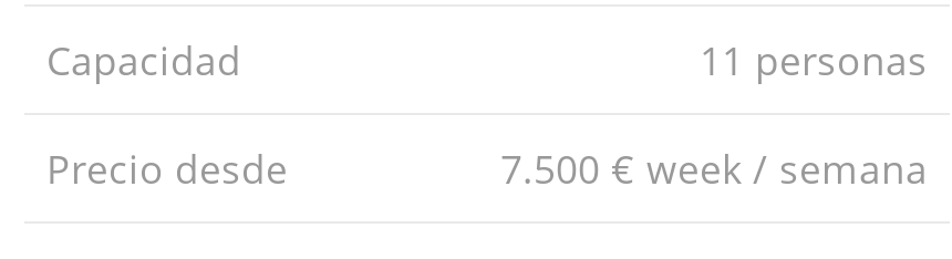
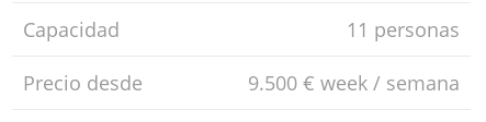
[500,143,928,196] 7.500 € week / semana -> [248,70,460,96] 9.500 € week / semana

